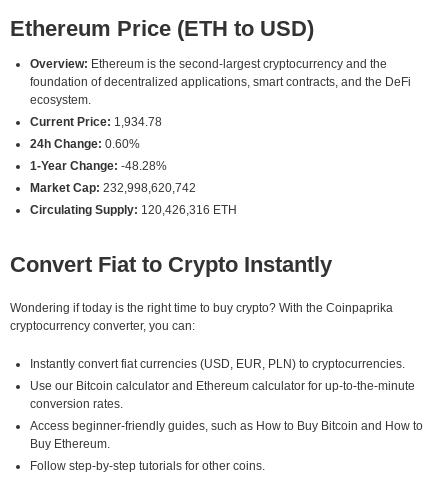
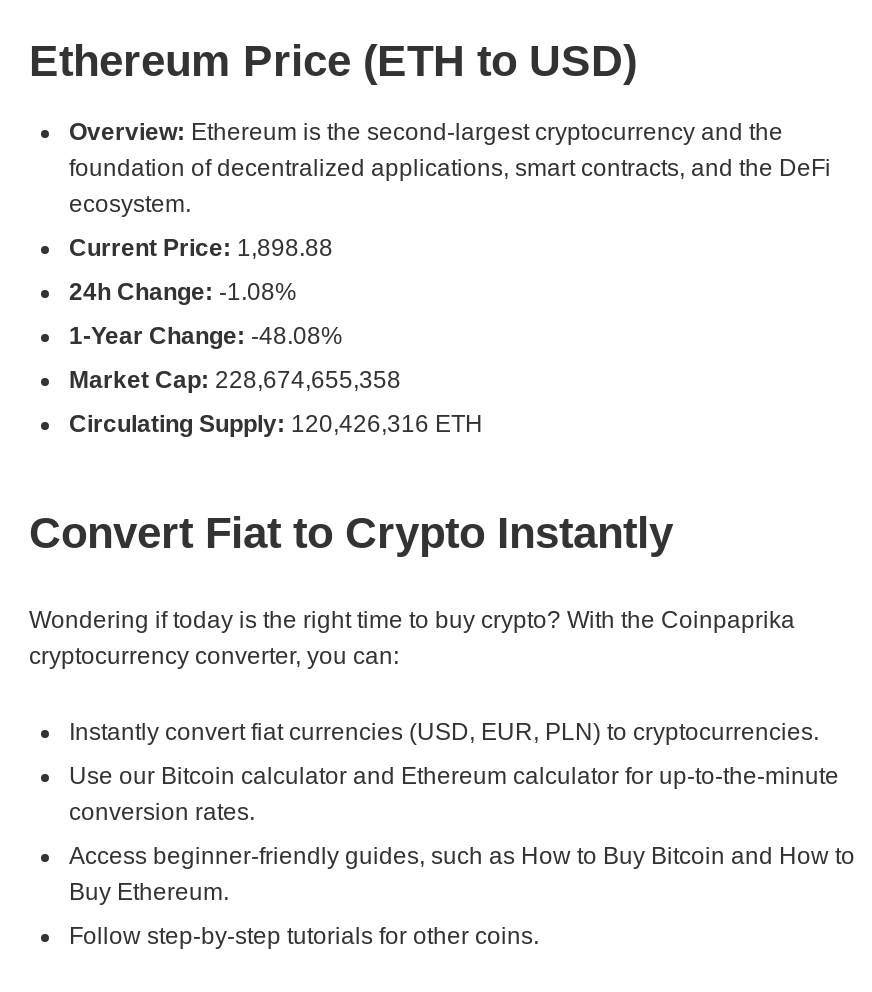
[30,115,162,129] Current Price: 1,934.78 -> [69,234,333,262] Current Price: 1,898.88
[30,137,140,151] 24h Change: 0.60% -> [69,278,297,306] 24h Change: -1.08%
[30,159,167,173] 1-Year Change: -48.28% -> [69,322,343,350] 1-Year Change: -48.08%
[30,181,196,195] Market Cap: 232,998,620,742 -> [69,366,401,394] Market Cap: 228,674,655,358

